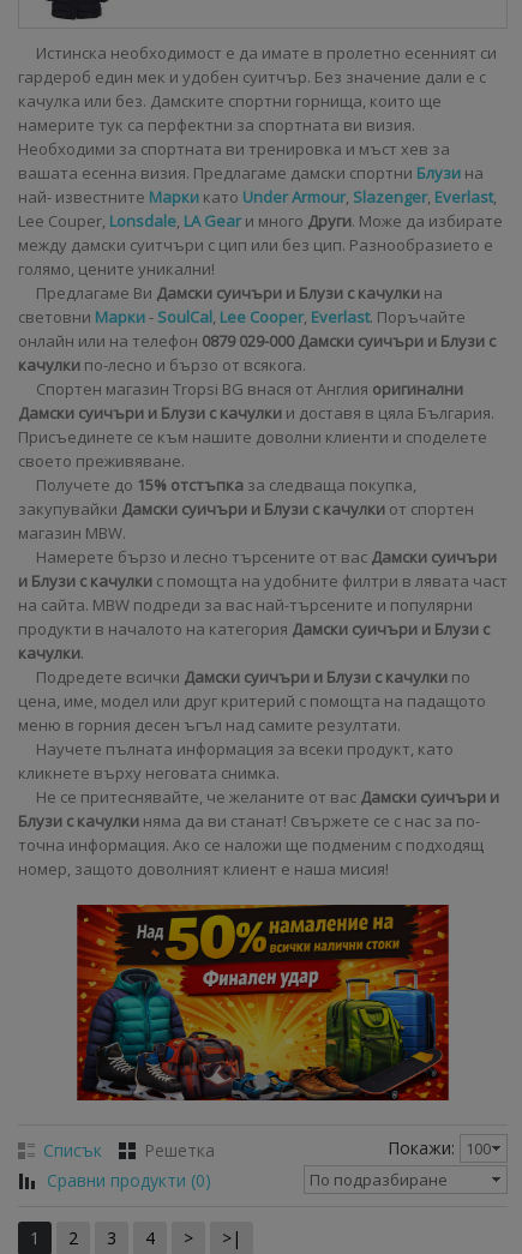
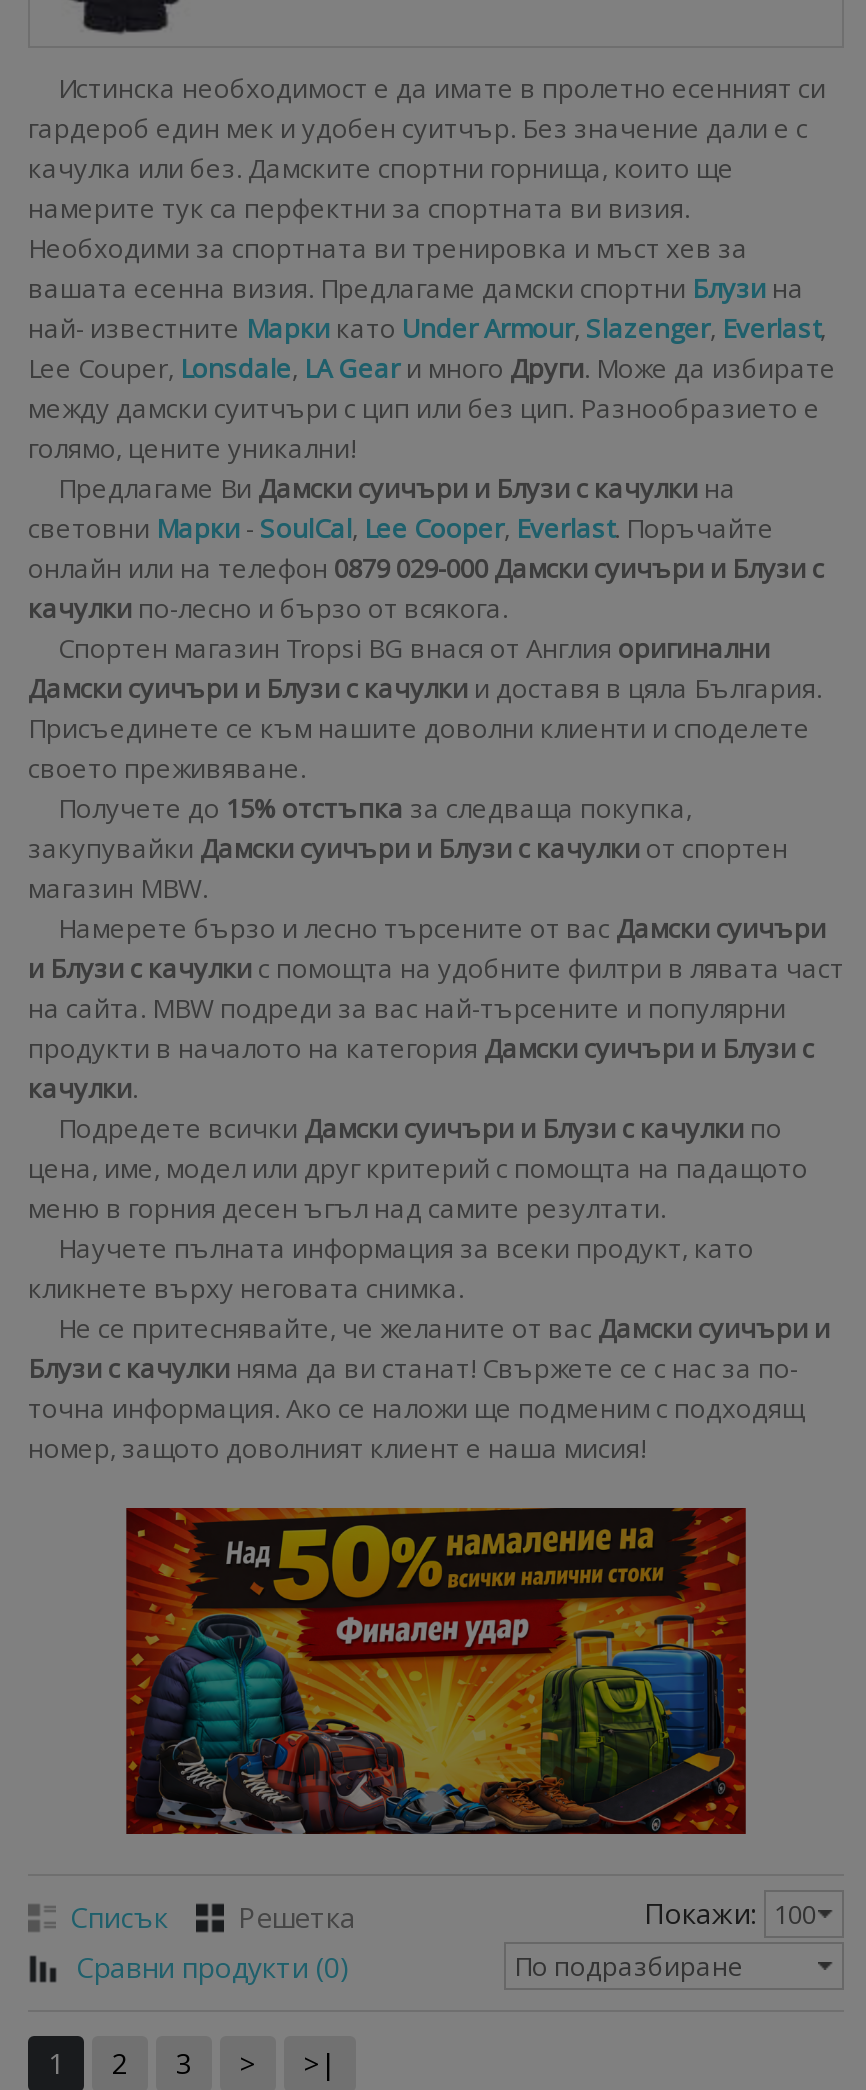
[145,1226,155,1249] 4 -> none

